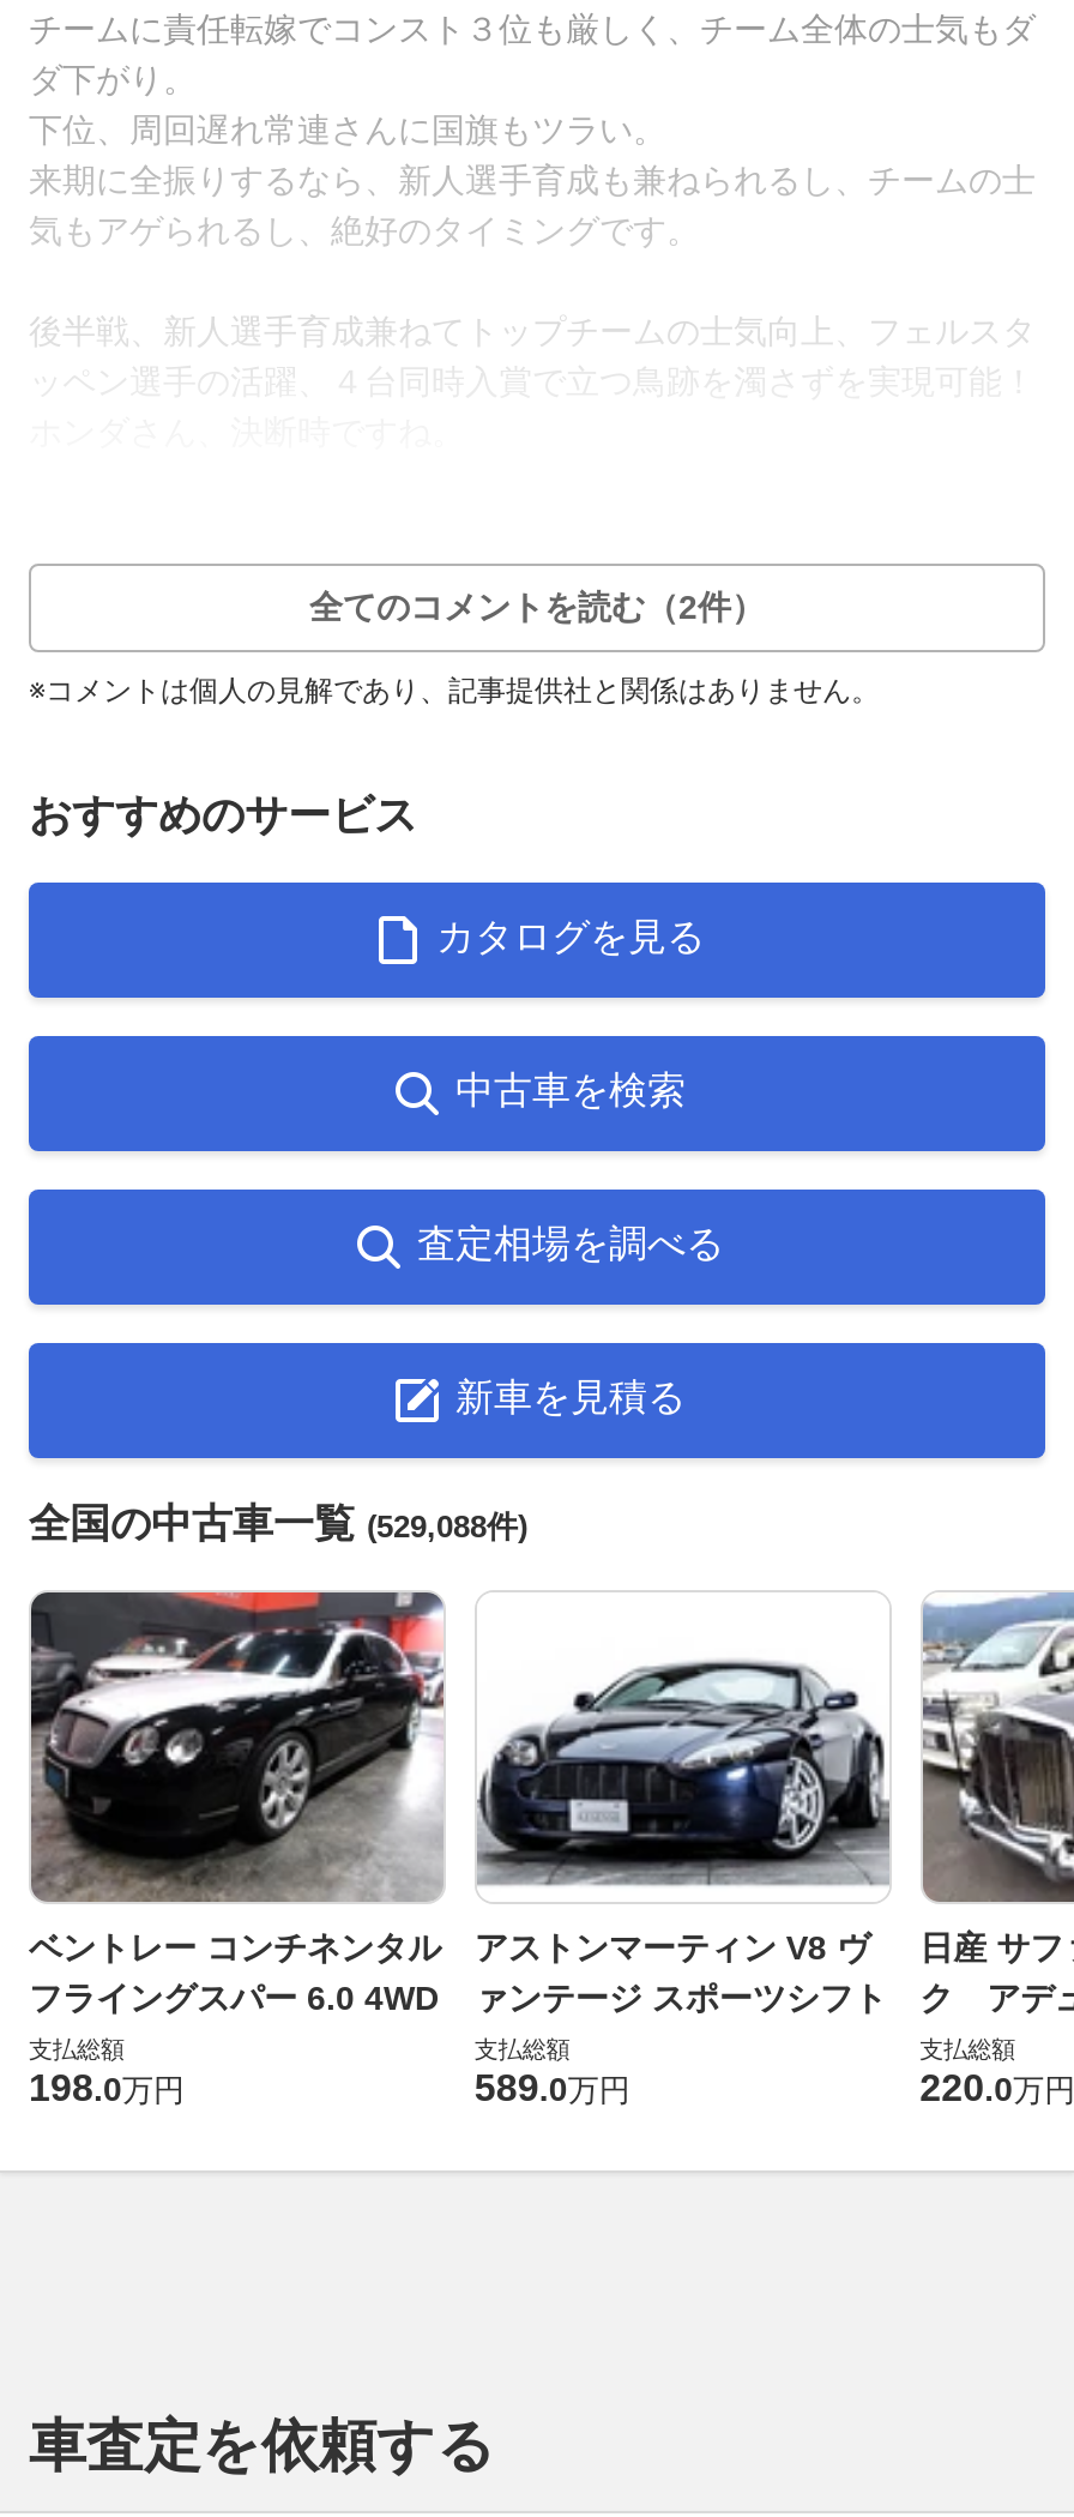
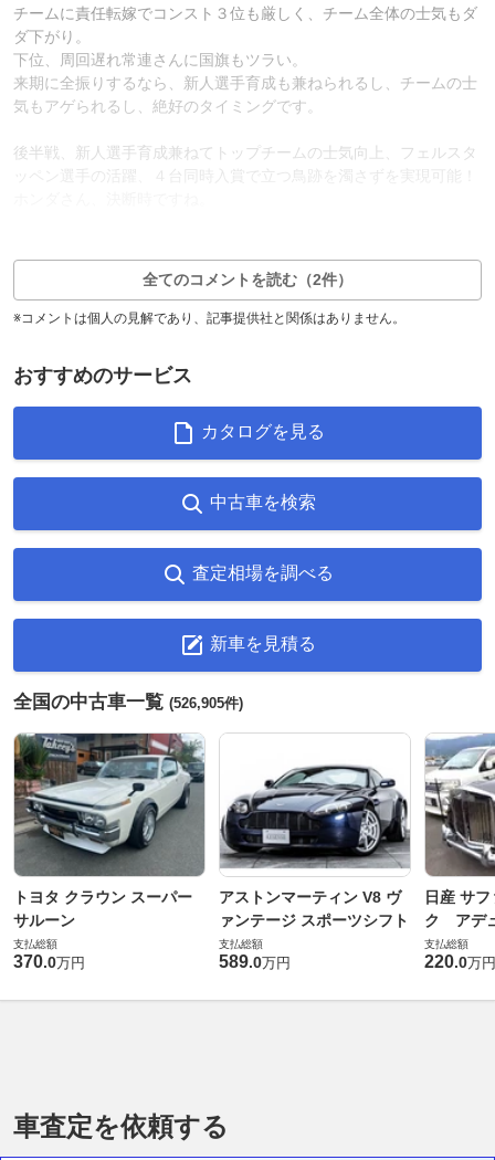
[29,1500,527,1546] 全国の中古車一覧(529,088件) -> [13,691,243,712] 全国の中古車一覧(526,905件)
[29,1590,444,2016] [image] | ベントレー コンチネンタル | フライングスパー 6.0 4WD -> [13,732,206,929] [image] | トヨタ クラウン スーパー | サルーン
[29,2067,185,2108] 198.0万円 -> [13,952,85,971] 370.0万円

